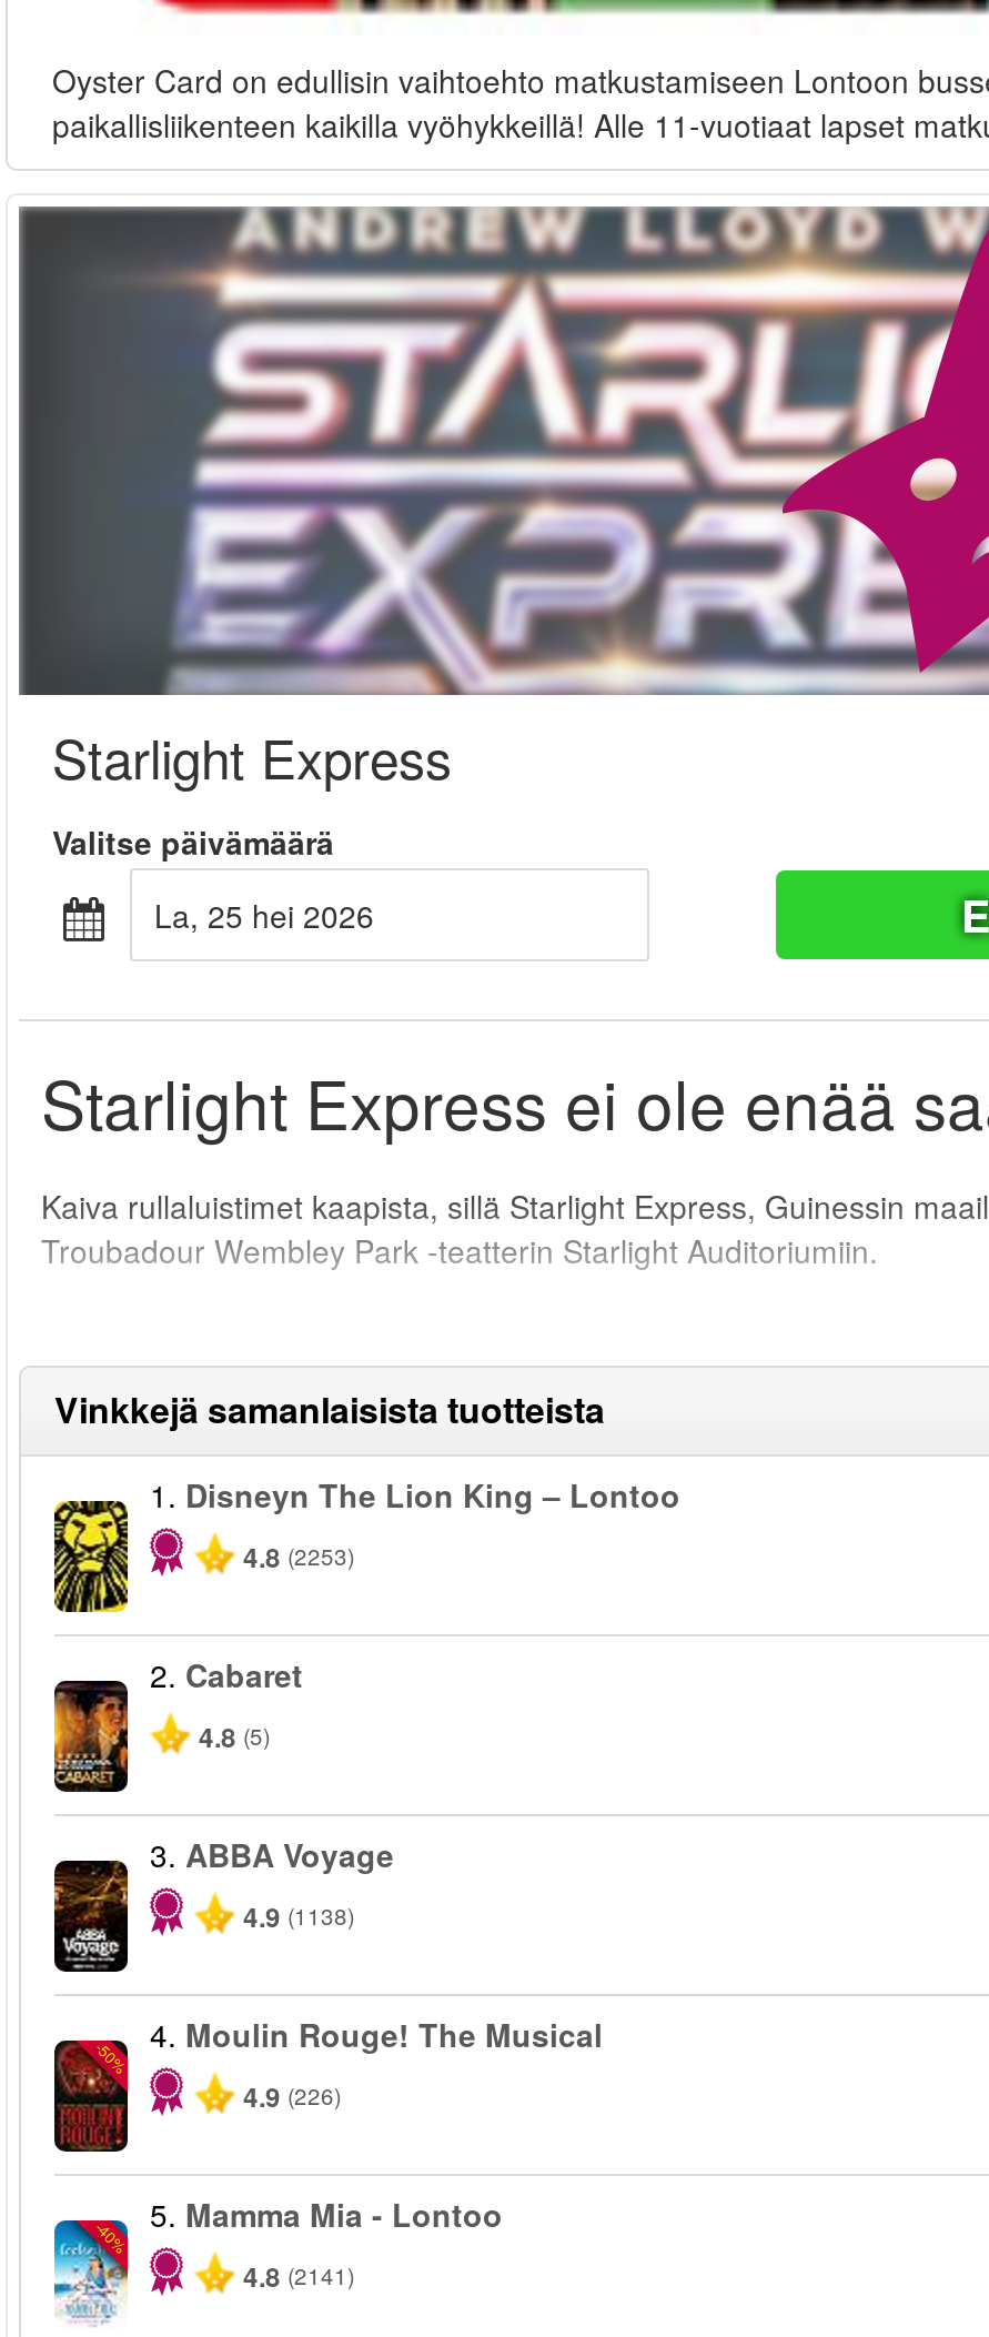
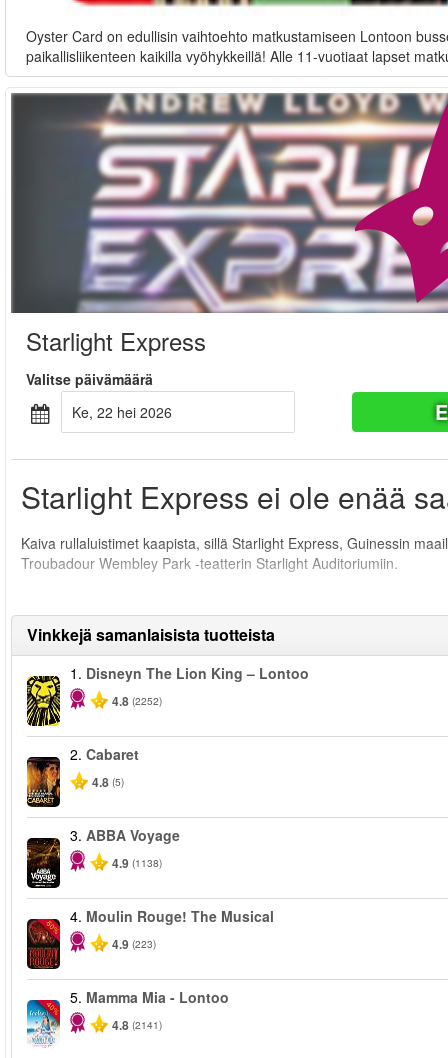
[172,893,374,937] la, 25 hei 2026 -> [81,402,172,422] ke, 22 hei 2026
[243,1537,354,1577] 4.8 (2253) -> [112,692,162,710] 4.8 (2252)
[243,2077,341,2117] 4.9 (226) -> [112,935,156,953] 4.9 (223)

